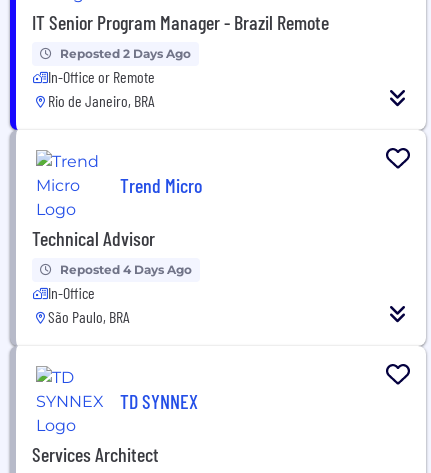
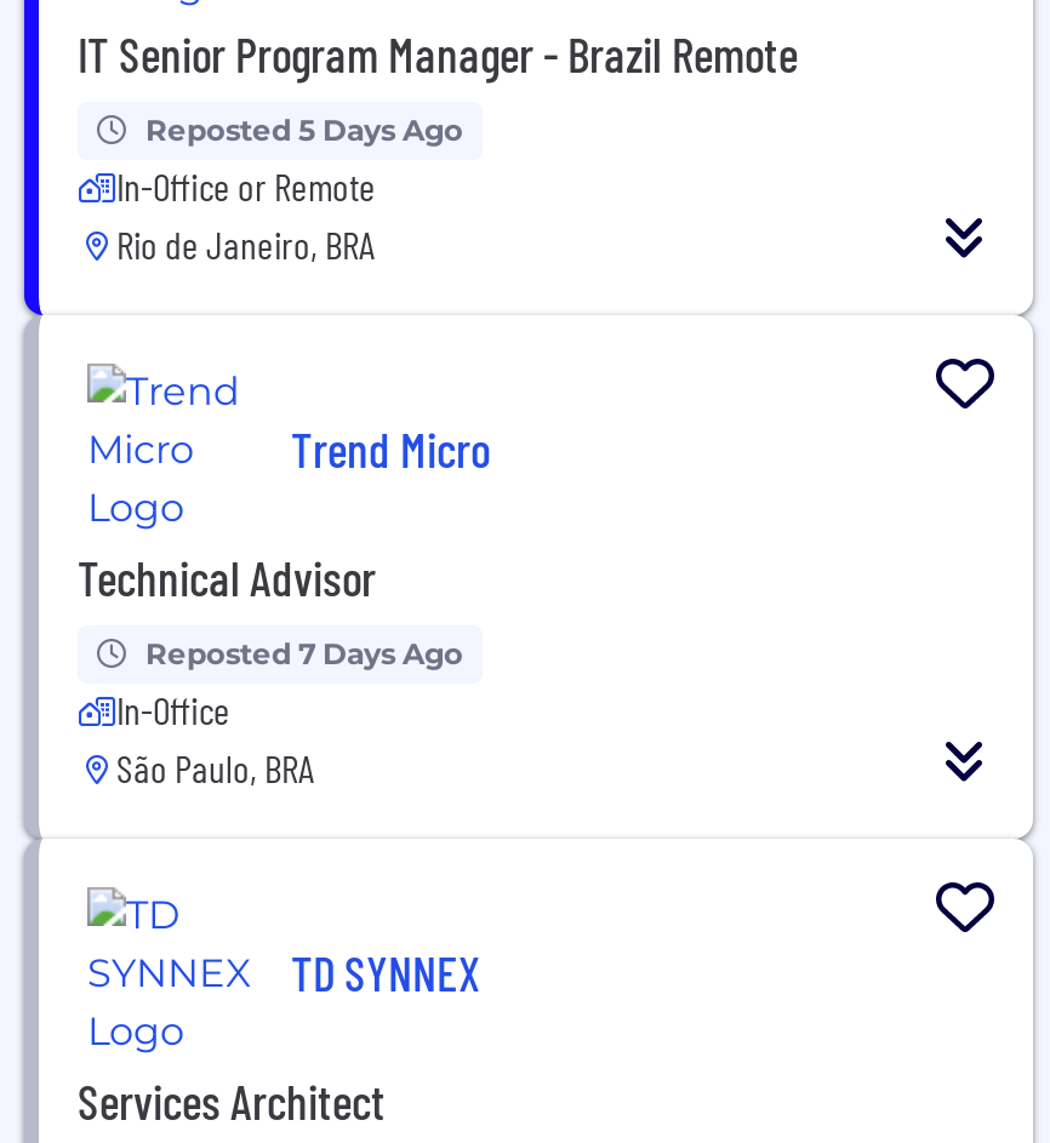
[60,46,191,61] Reposted 2 Days Ago -> [145,112,463,148] Reposted 5 Days Ago
[60,262,192,277] Reposted 4 Days Ago -> [145,635,463,671] Reposted 7 Days Ago

